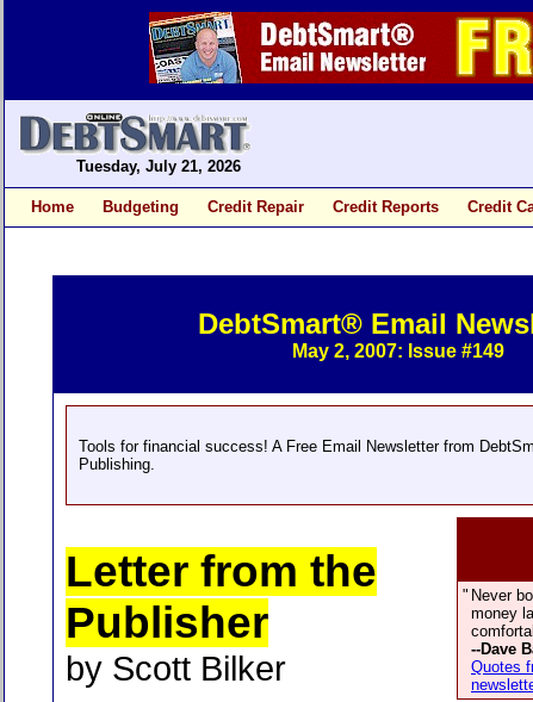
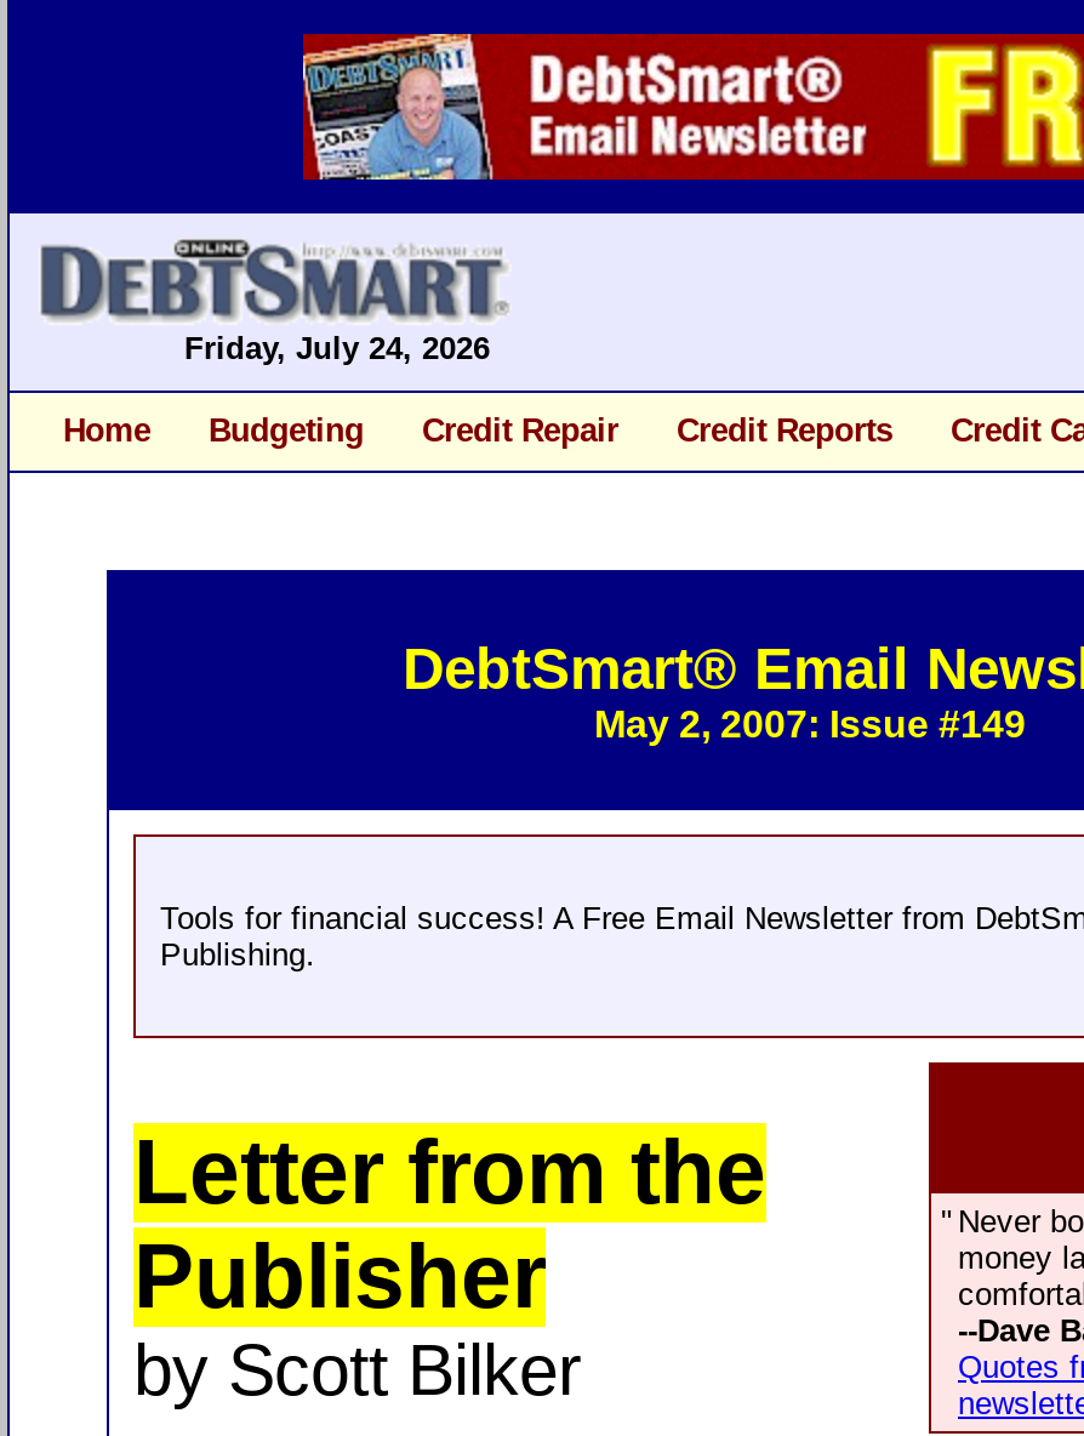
[76,157,246,175] Tuesday, July 21, 2026 -> [184,330,500,366] Friday, July 24, 2026

